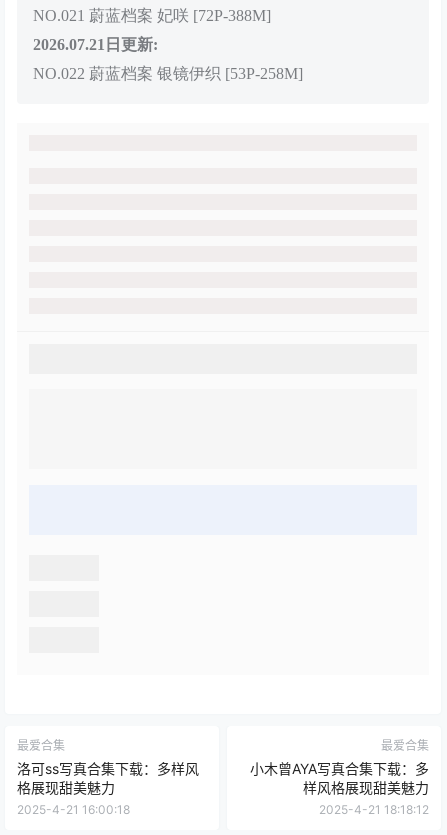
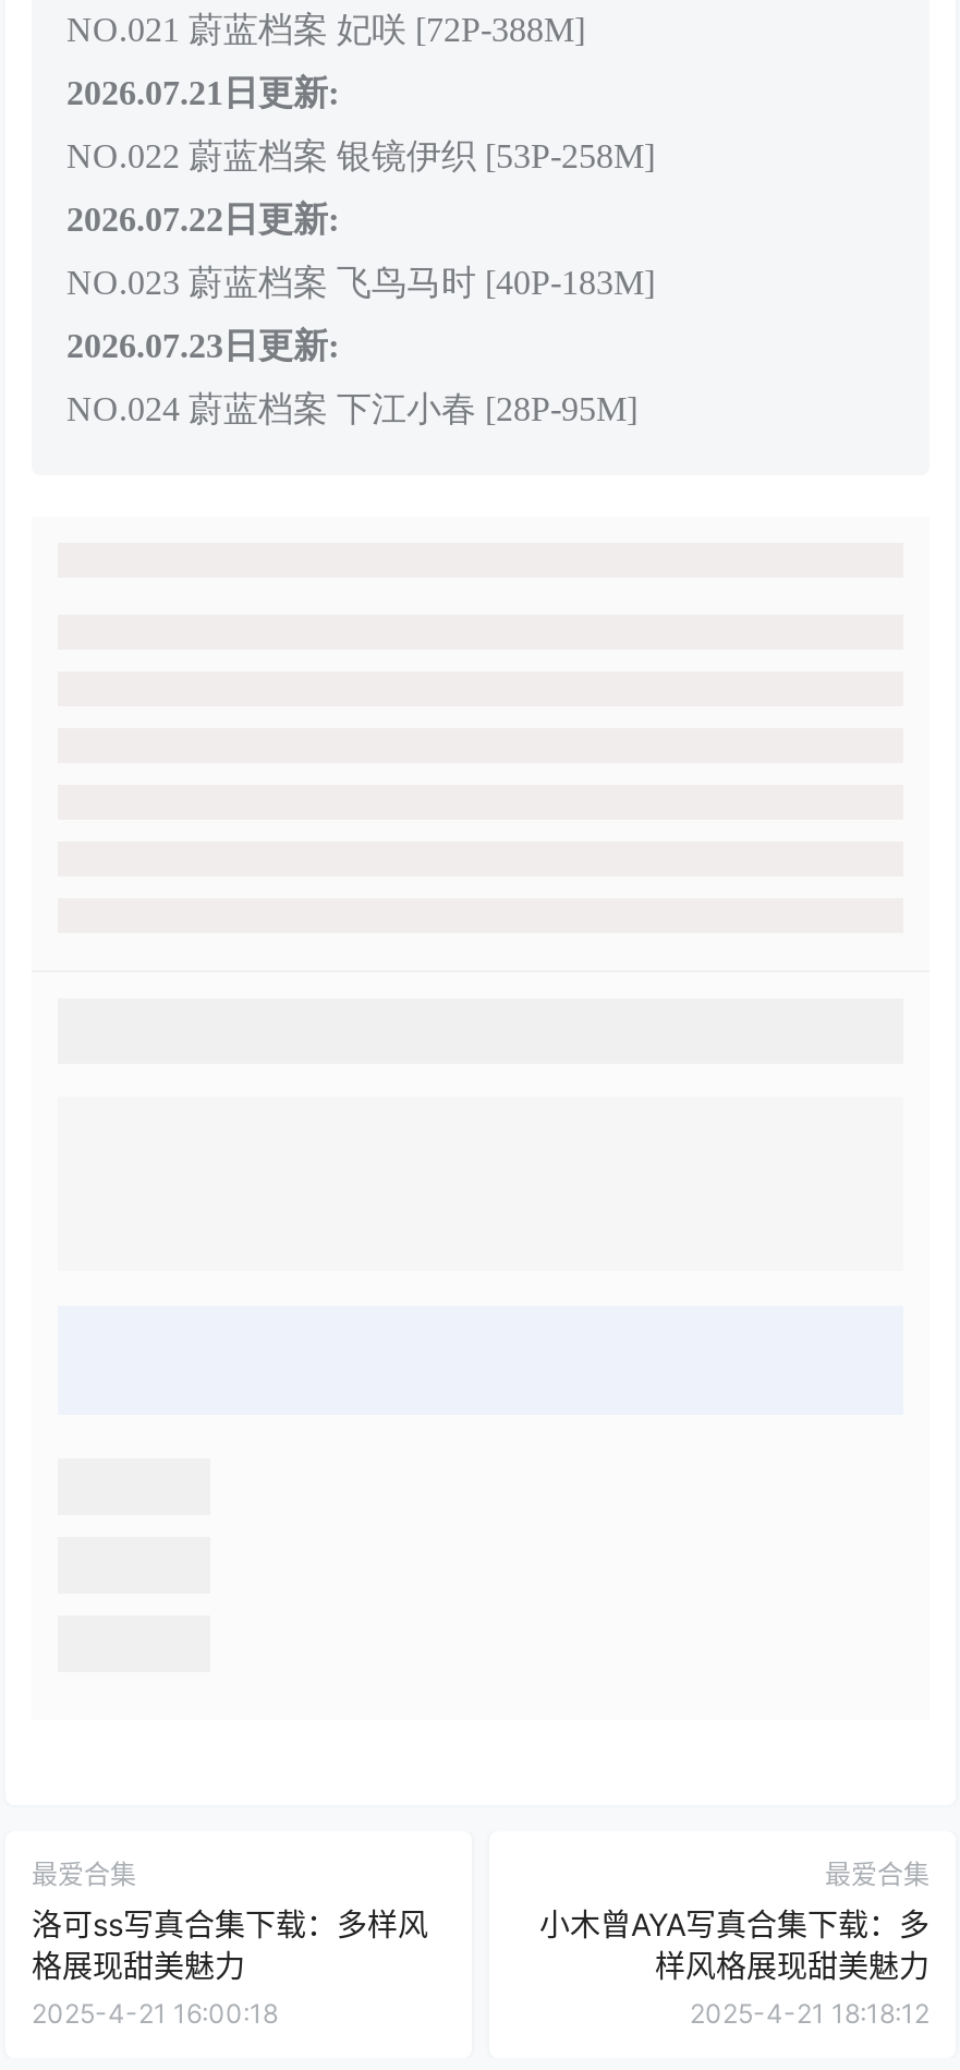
none -> [66,200,655,427] 2026.07.22日更新: | NO.023 蔚蓝档案 飞鸟马时 [40P-183M] | 2026.07.23日更新: | NO.024 蔚蓝档案 下江小春 [28P-95M]

